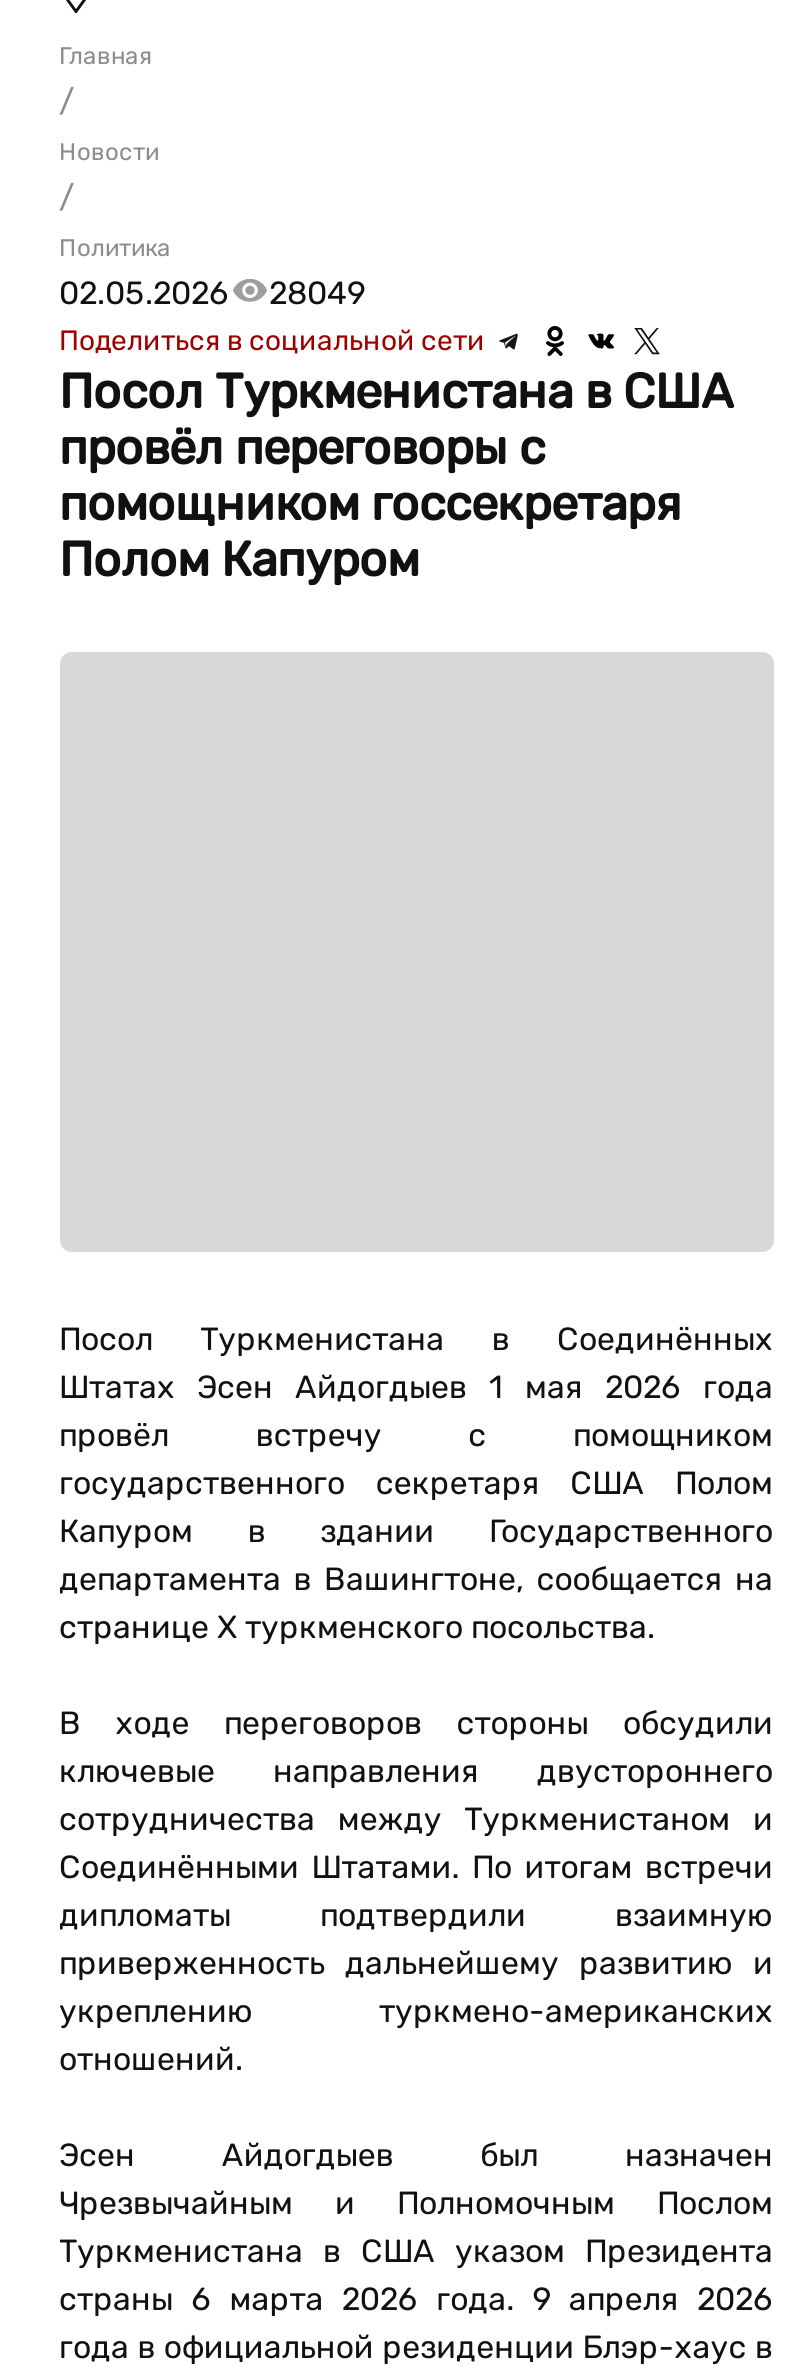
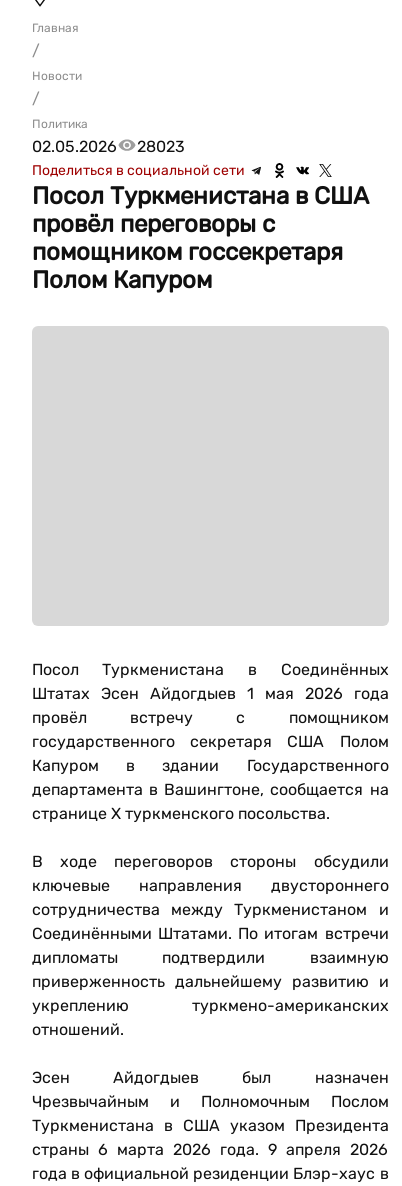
[59,274,365,312] 02.05.2026 28049 -> [31,137,184,156] 02.05.2026 28023

